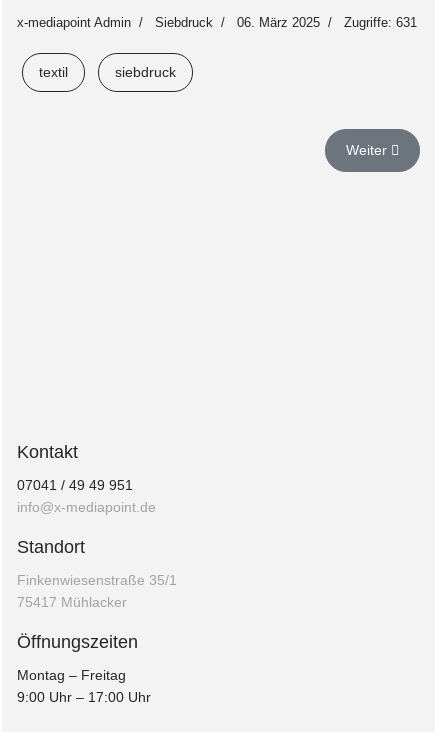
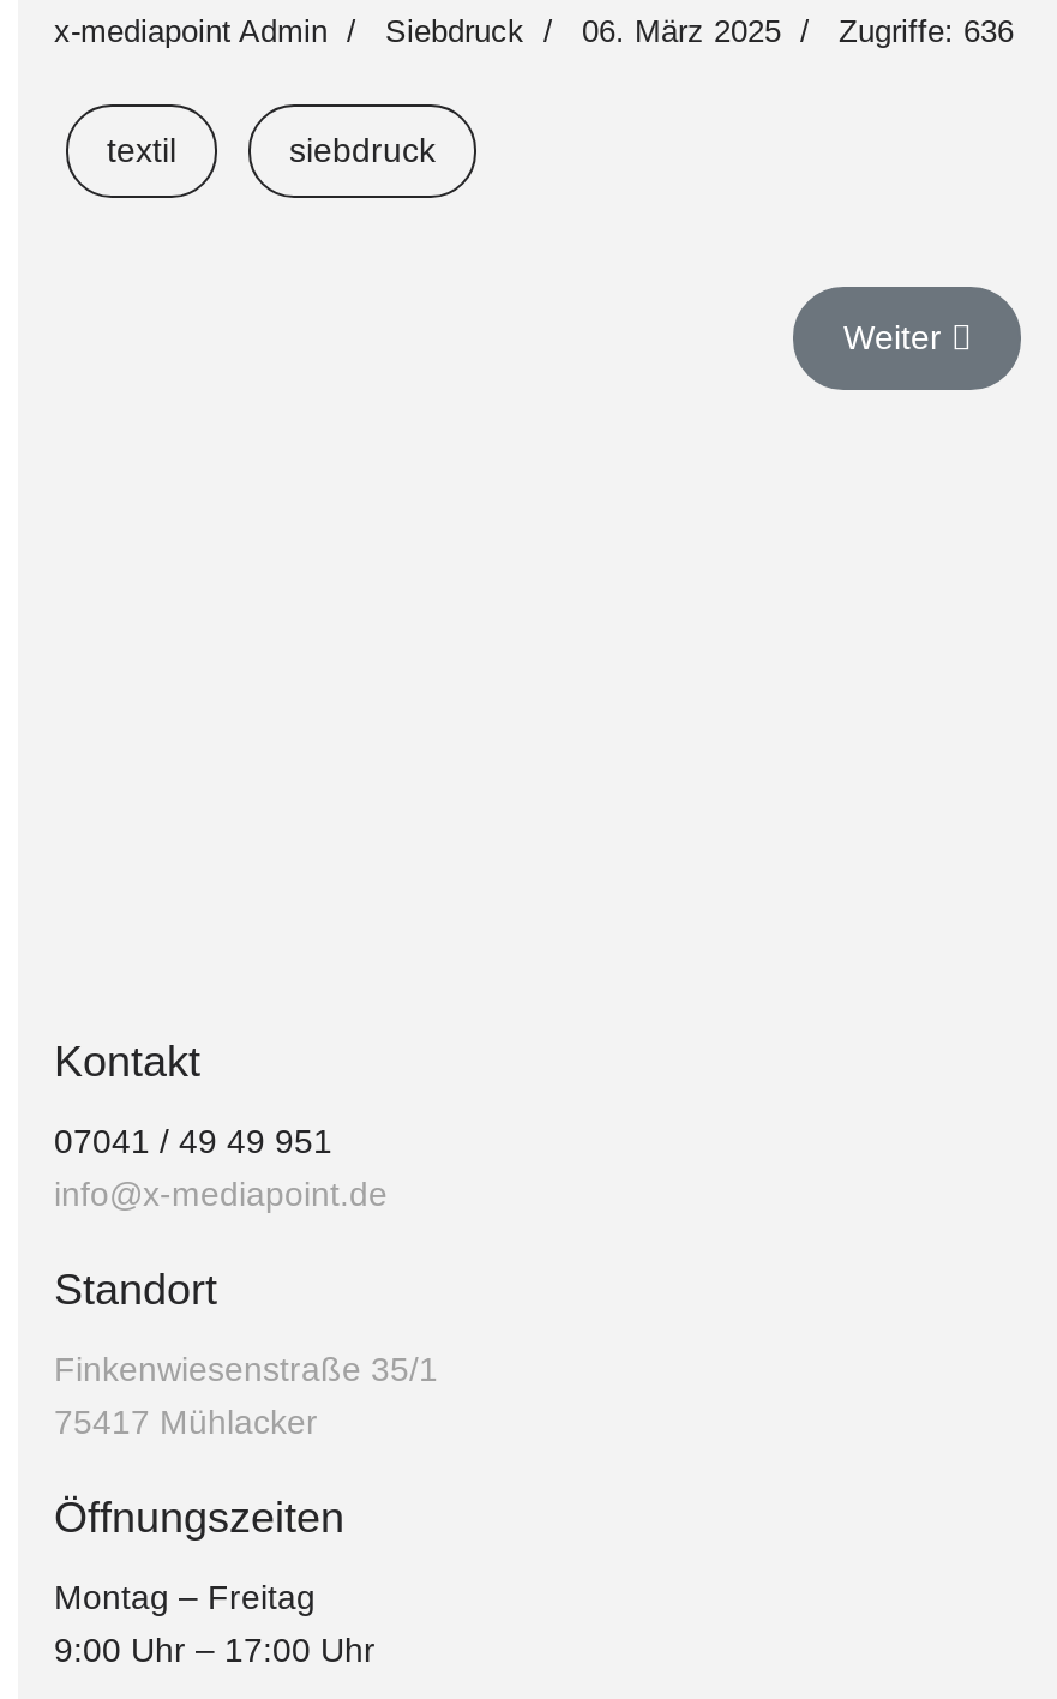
[17,15,417,30] x-mediapoint Admin Siebdruck 06. März 2025 Zugriffe: 631 -> [54,13,1014,49] x-mediapoint Admin Siebdruck 06. März 2025 Zugriffe: 636

